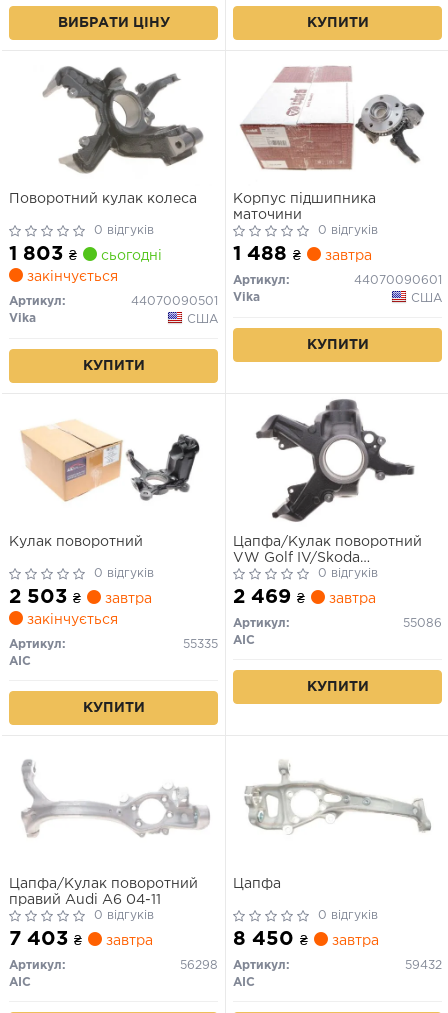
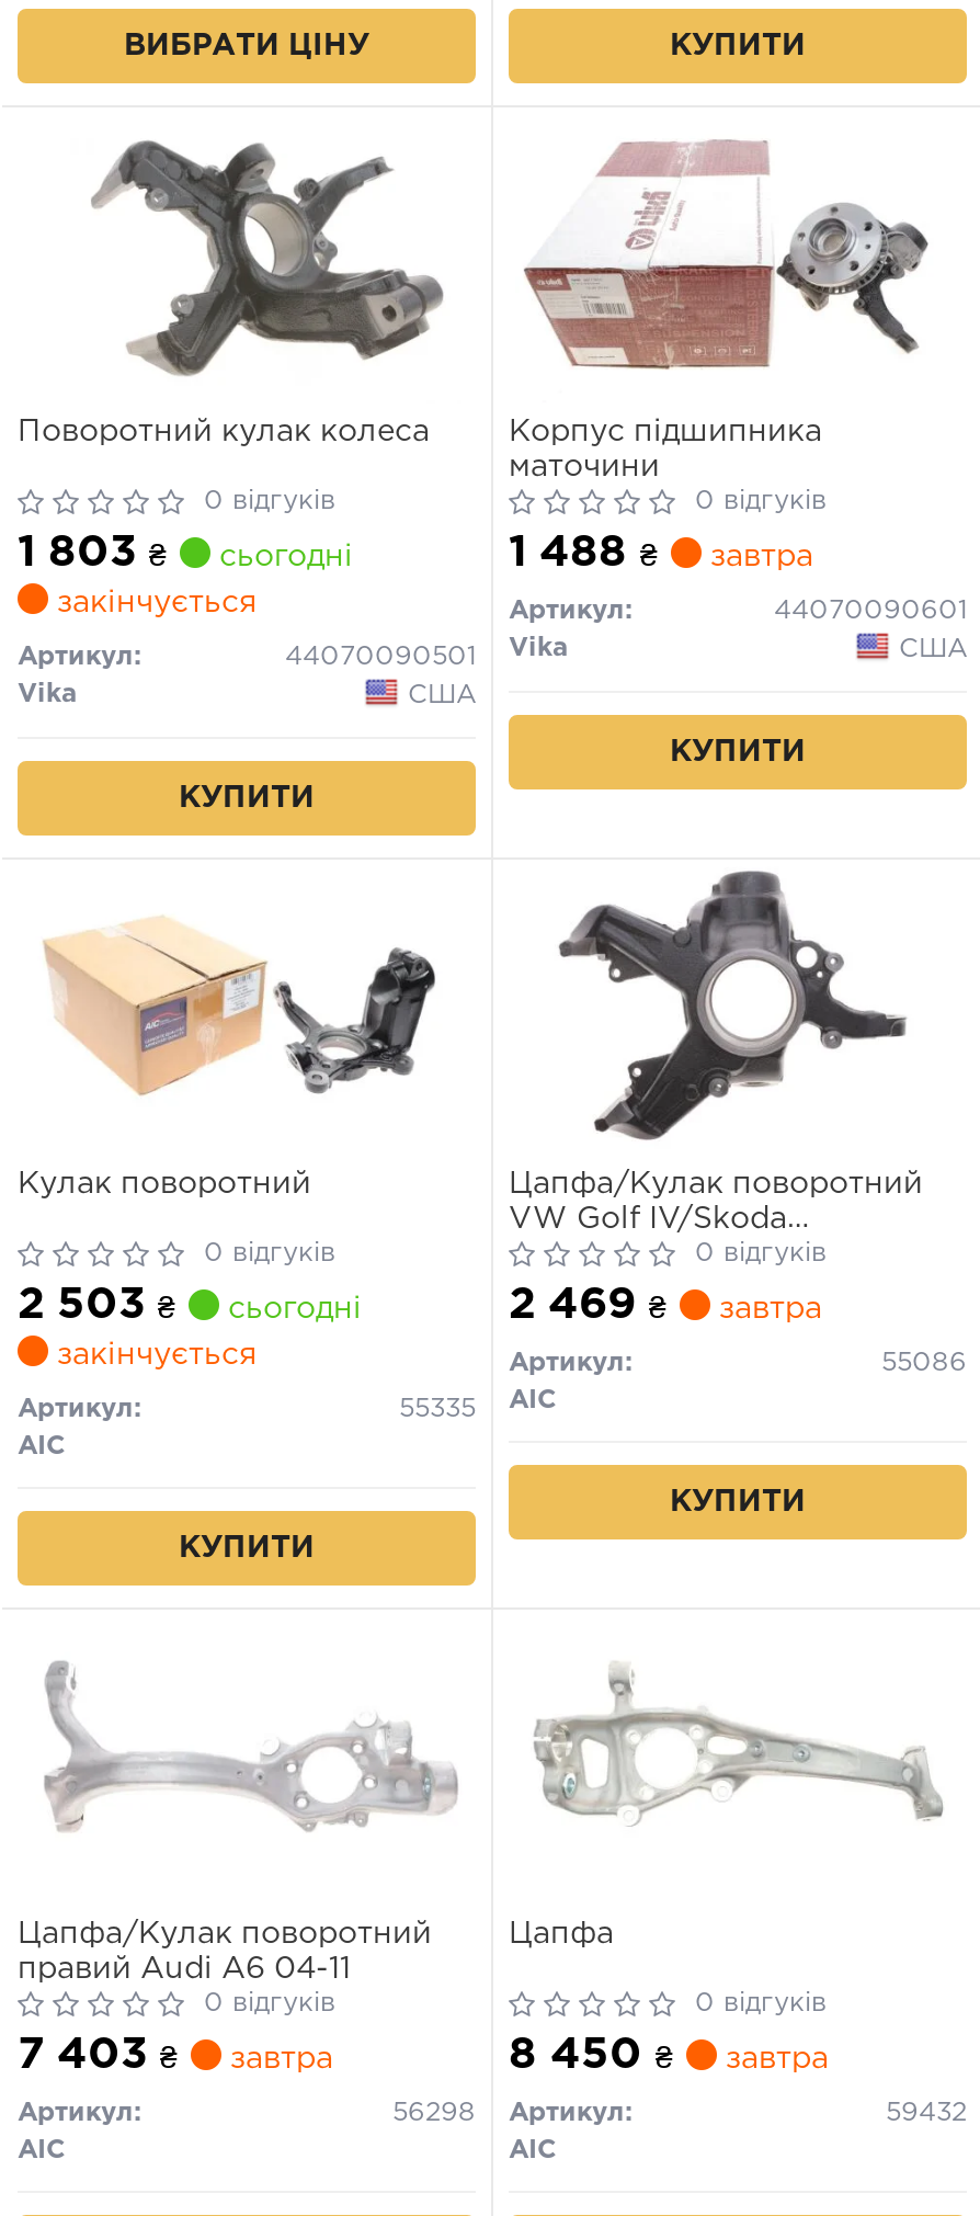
[101,593,152,605] завтра -> [219,1295,362,1321] сьогодні

